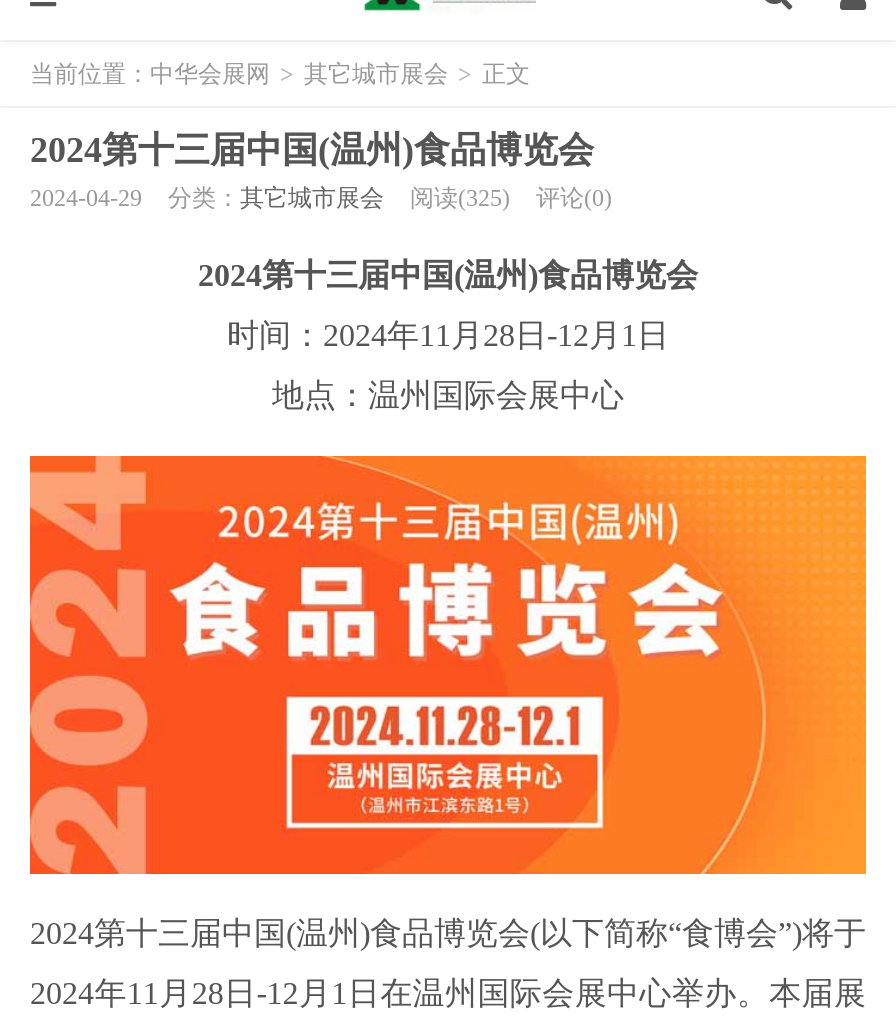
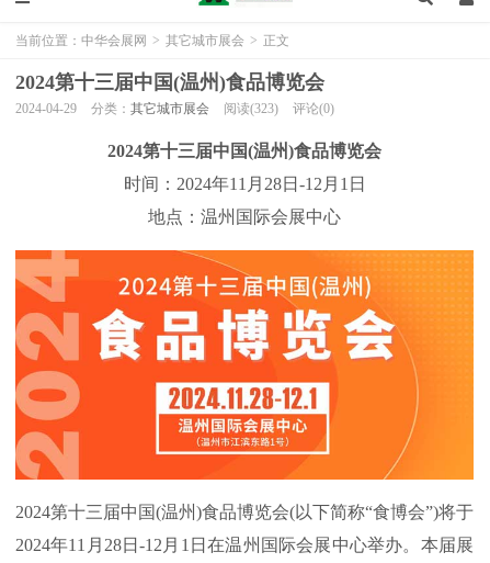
[30,184,612,212] 2024-04-29 分类：其它城市展会 阅读(325) 评论(0) -> [15,101,334,116] 2024-04-29 分类：其它城市展会 阅读(323) 评论(0)

